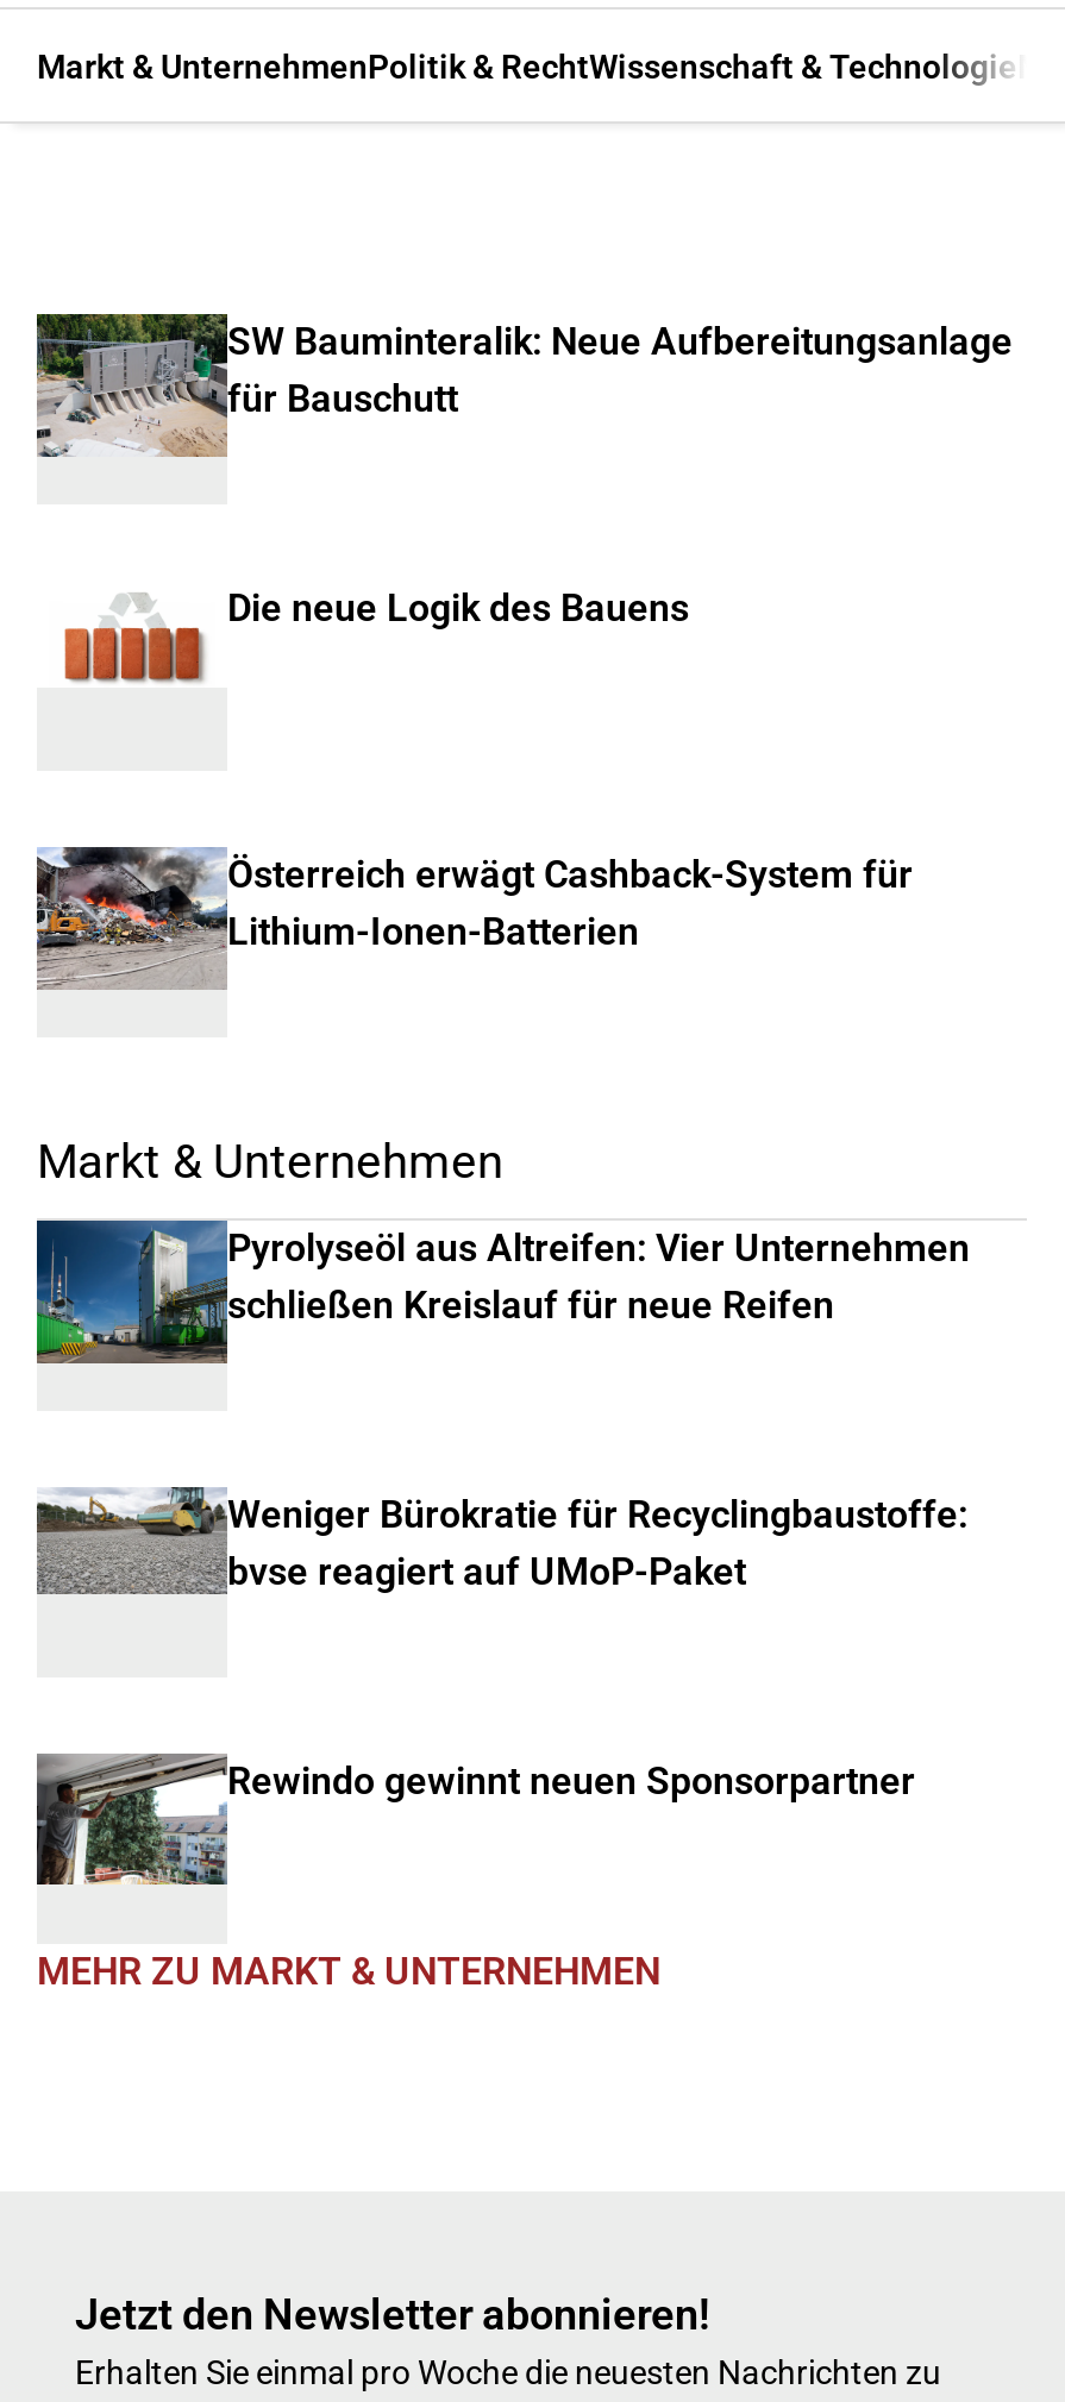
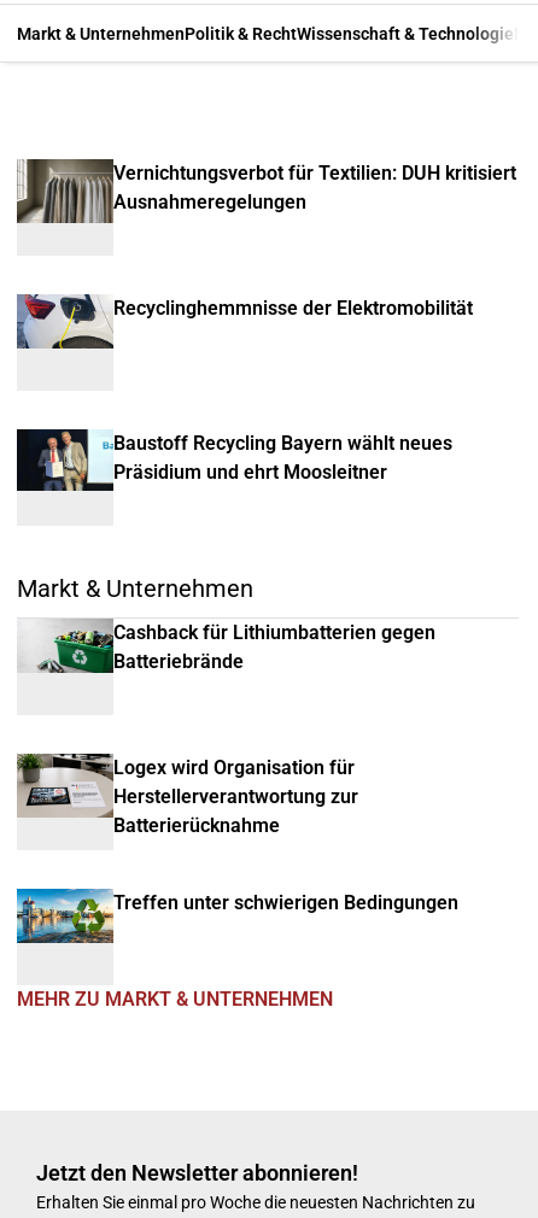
[35,312,1013,459] [image] | SW Bauminteralik: Neue Aufbereitungsanlage | für Bauschutt -> [17,159,516,232] [image] | Vernichtungsverbot für Textilien: DUH kritisiert | Ausnahmeregelungen
[37,581,689,688] [image] | Die neue Logik des Bauens -> [16,293,473,350] [image] | Recyclinghemmnisse der Elektromobilität
[35,845,913,990] [image] | Österreich erwägt Cashback-System für | Lithium-Ionen-Batterien -> [16,428,452,500] [image] | Baustoff Recycling Bayern wählt neues | Präsidium und ehrt Moosleitner
[35,1218,970,1366] [image] | Pyrolyseöl aus Altreifen: Vier Unternehmen | schließen Kreislauf für neue Reifen -> [17,619,435,691] [image] | Cashback für Lithiumbatterien gegen | Batteriebrände
[37,1485,967,1611] [image] | Weniger Bürokratie für Recyclingbaustoffe: | bvse reagiert auf UMoP-Paket -> [17,753,358,837] [image] | Logex wird Organisation für | Herstellerverantwortung zur | Batterierücknahme
[35,1751,915,1887] [image] | Rewindo gewinnt neuen Sponsorpartner -> [16,888,458,955] [image] | Treffen unter schwierigen Bedingungen

